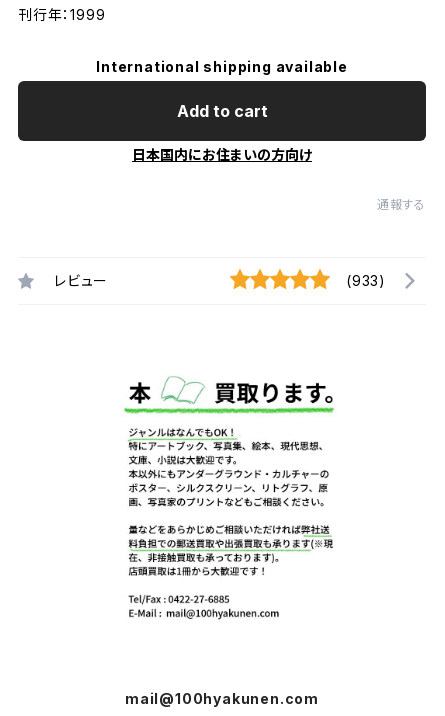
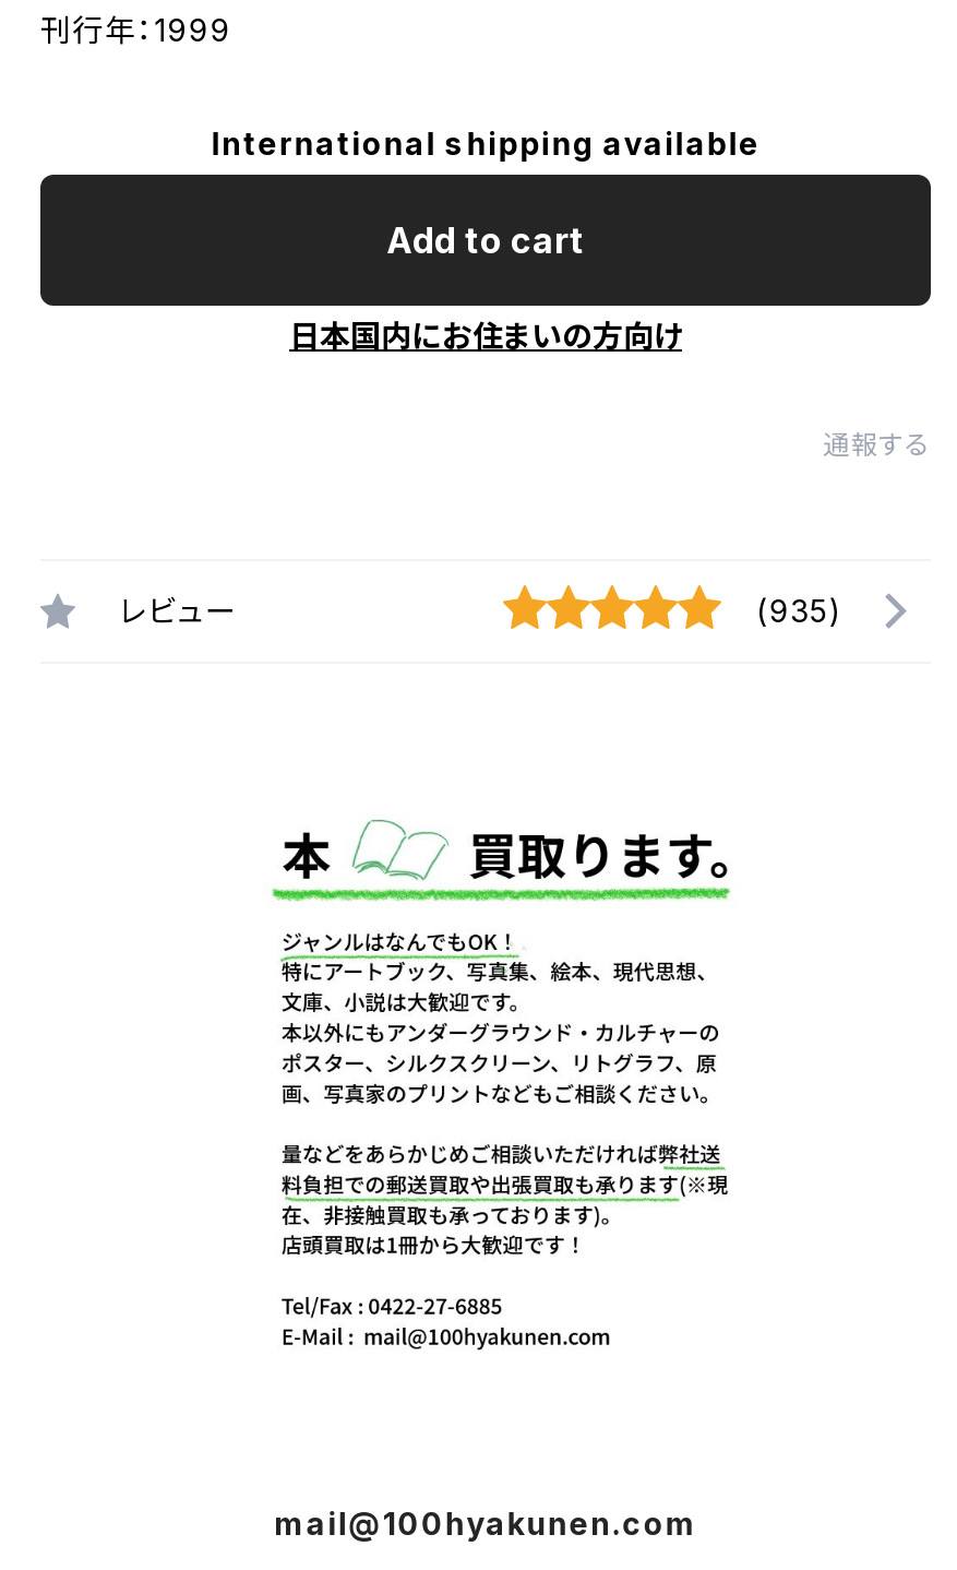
[346,272,386,289] (933) -> [756,592,844,629] (935)

